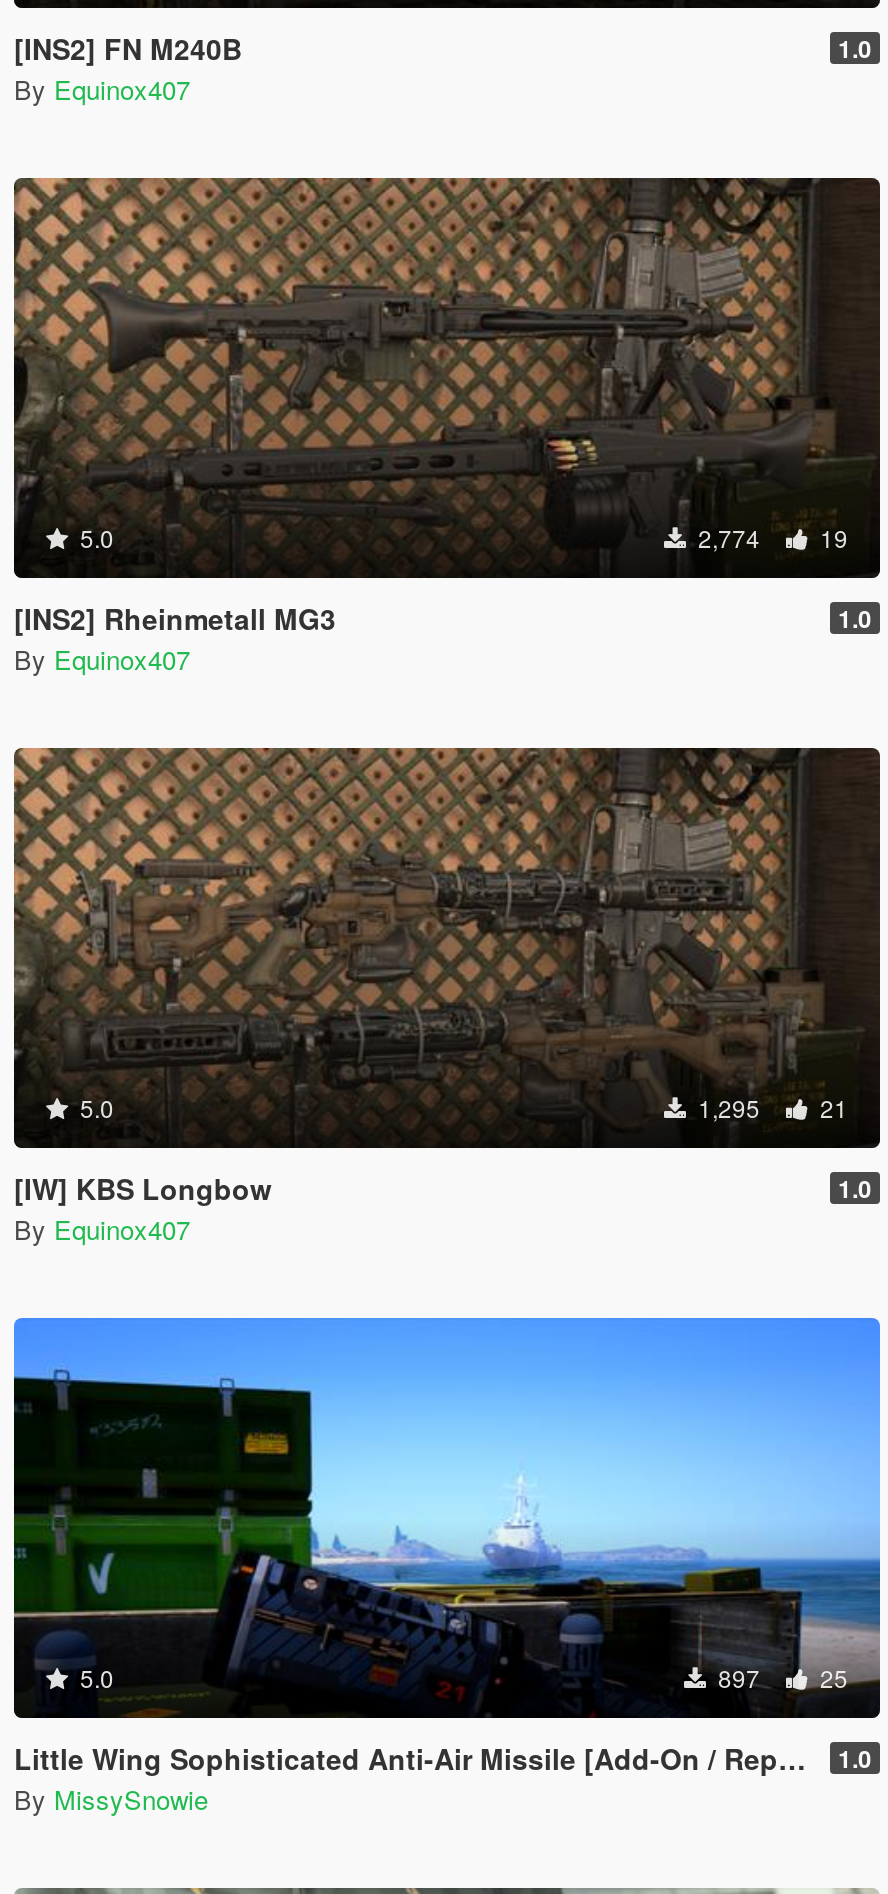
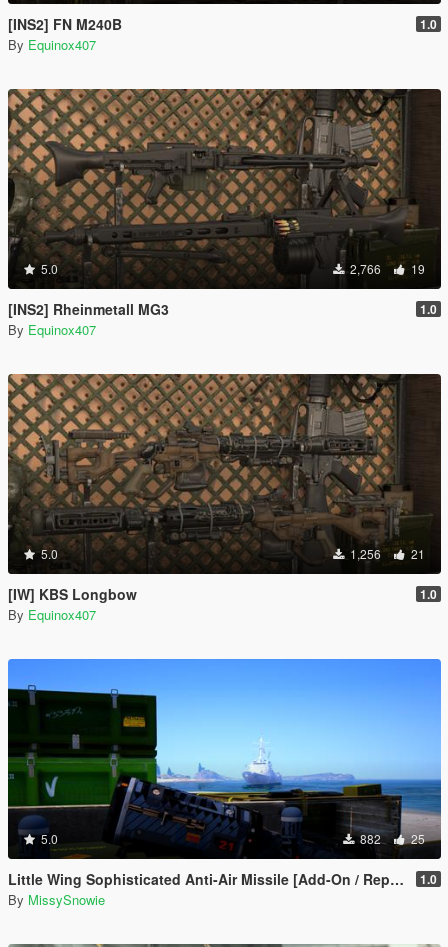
[692,520,848,554] 2,774 19 -> [347,260,425,277] 2,766 19
[692,1090,848,1124] 1,295 21 -> [347,545,425,562] 1,256 21
[712,1660,766,1694] 897 -> [357,830,384,847] 882

